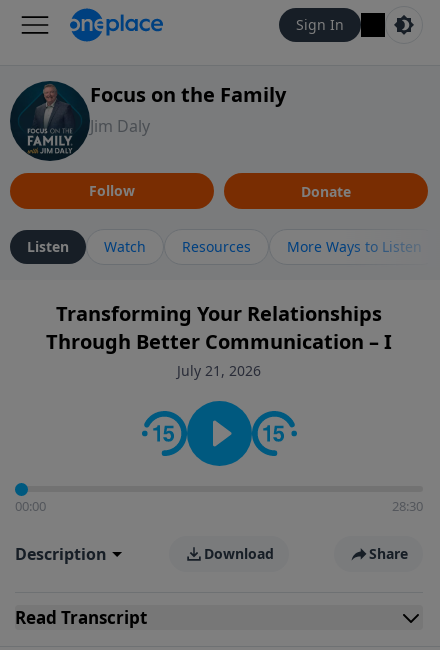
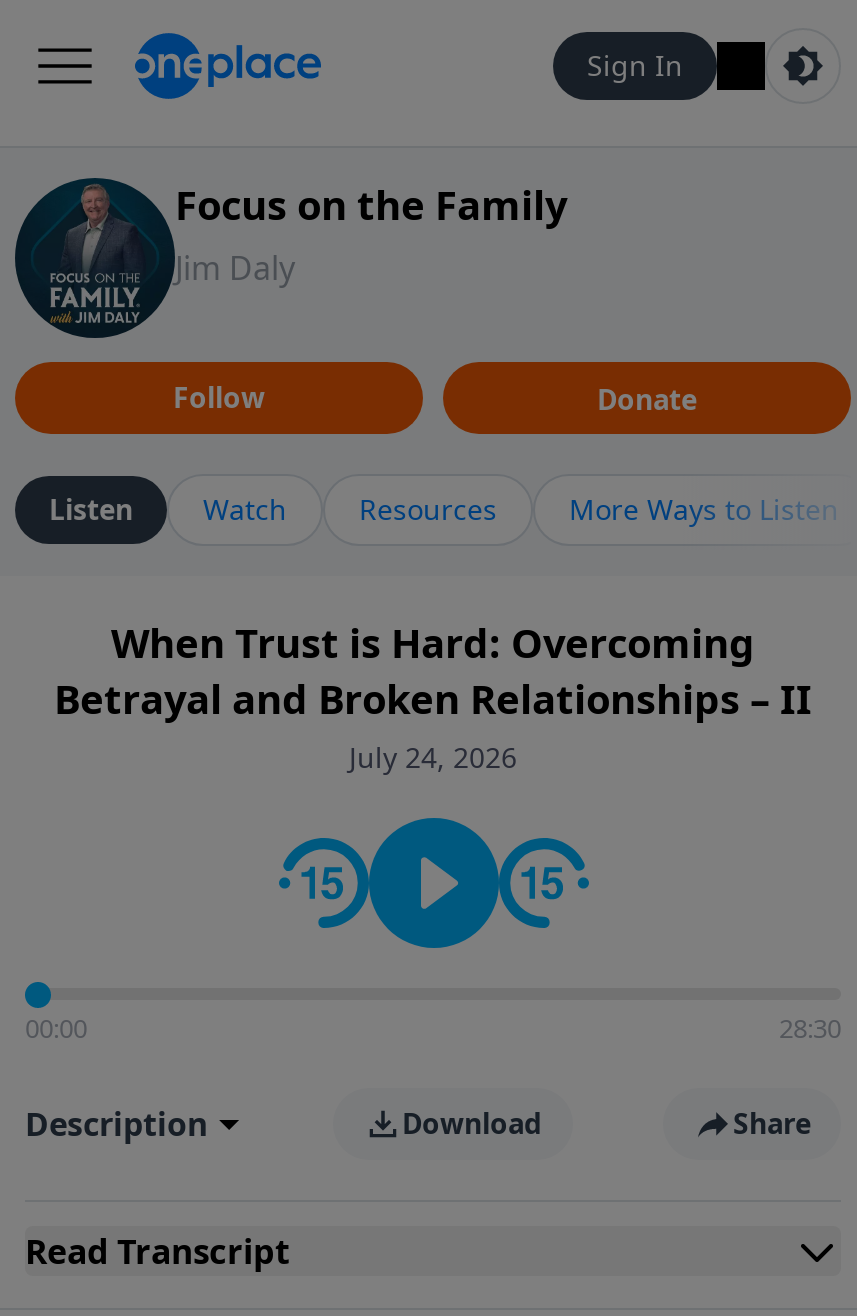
[46,300,392,380] Transforming Your Relationships | Through Better Communication – I | July 21, 2026 -> [54,616,812,776] When Trust is Hard: Overcoming | Betrayal and Broken Relationships – II | July 24, 2026

